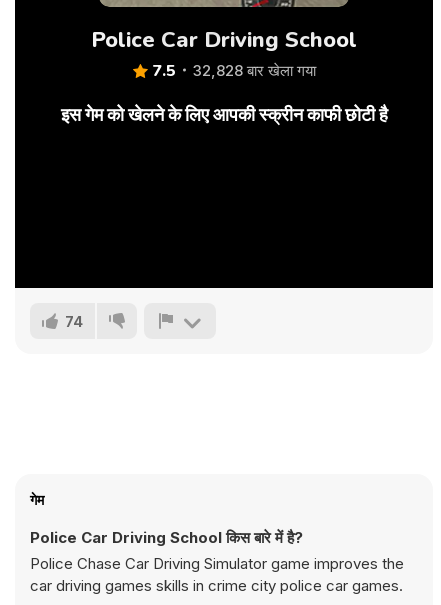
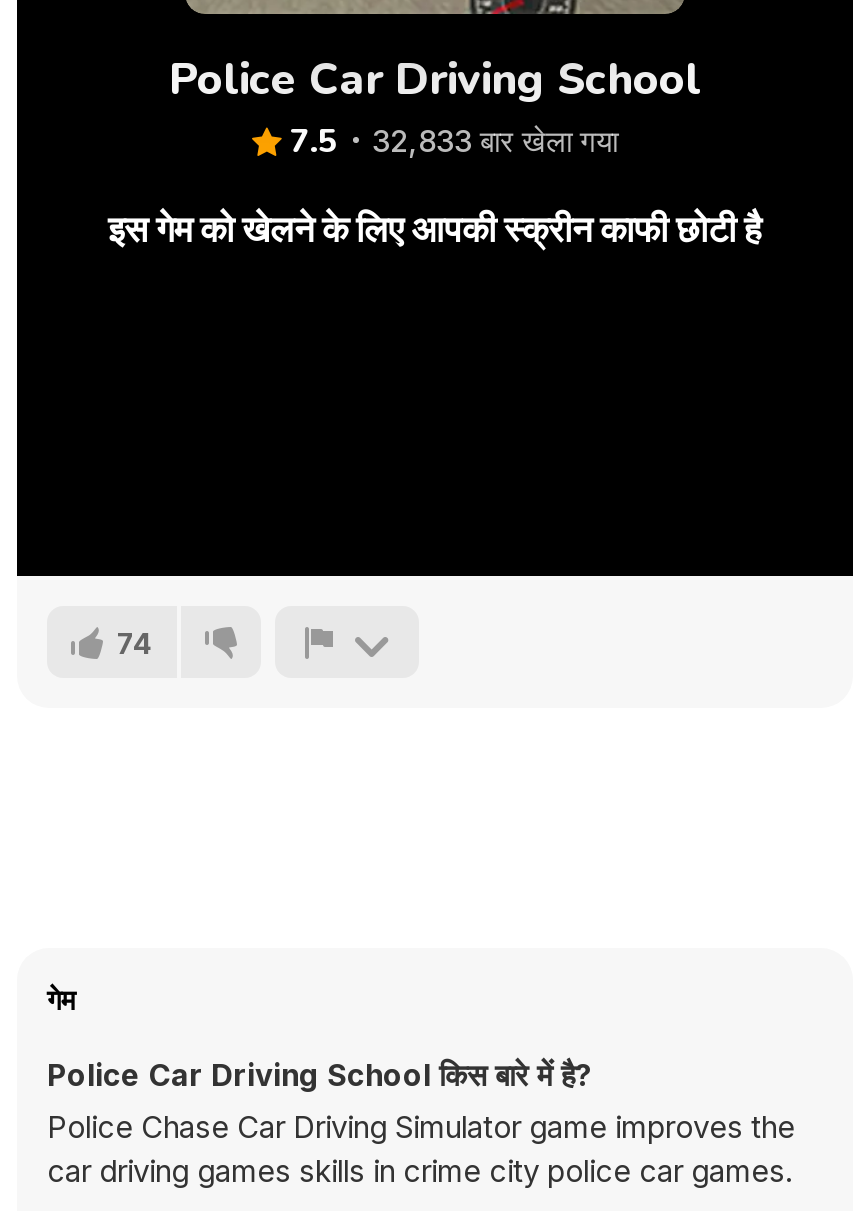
[151,60,315,82] 7.5 32,828 बार खेला गया -> [290,120,618,164] 7.5 32,833 बार खेला गया

